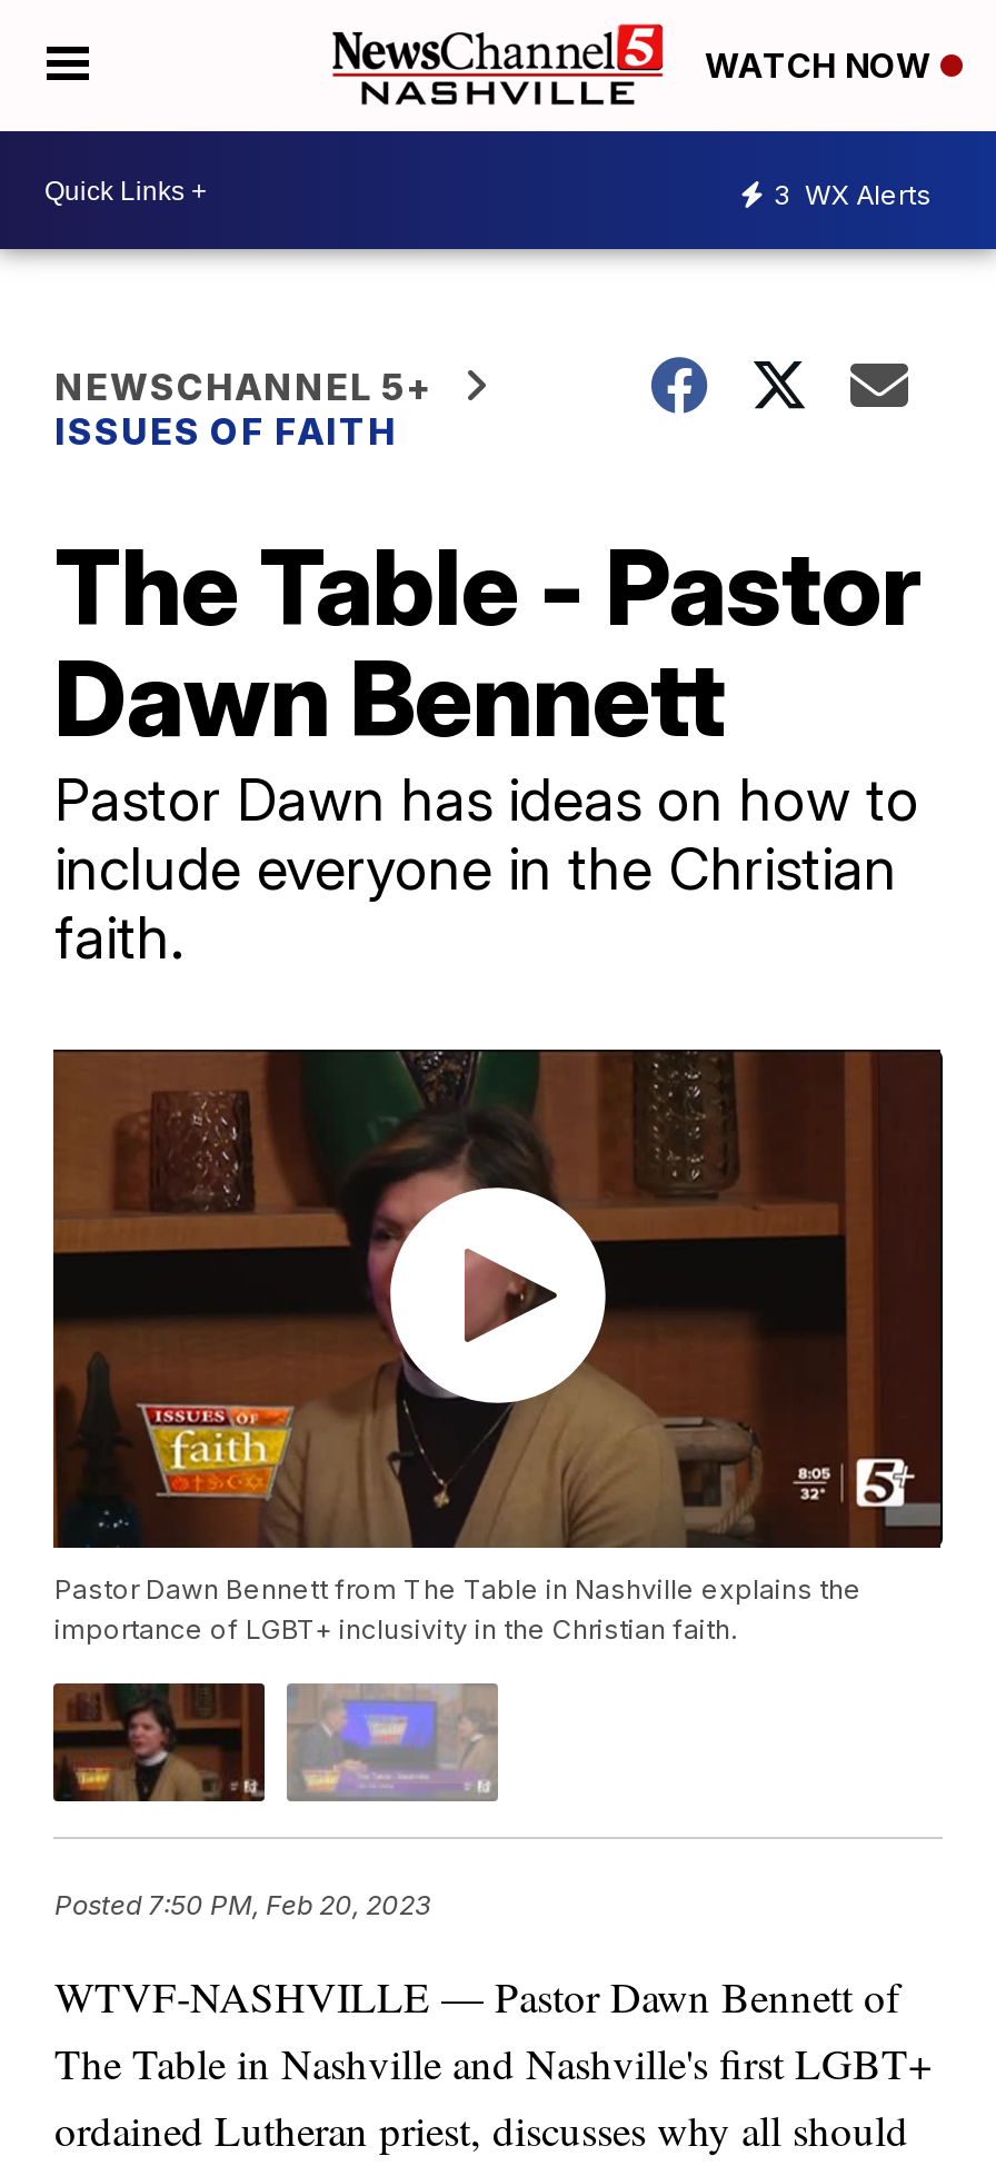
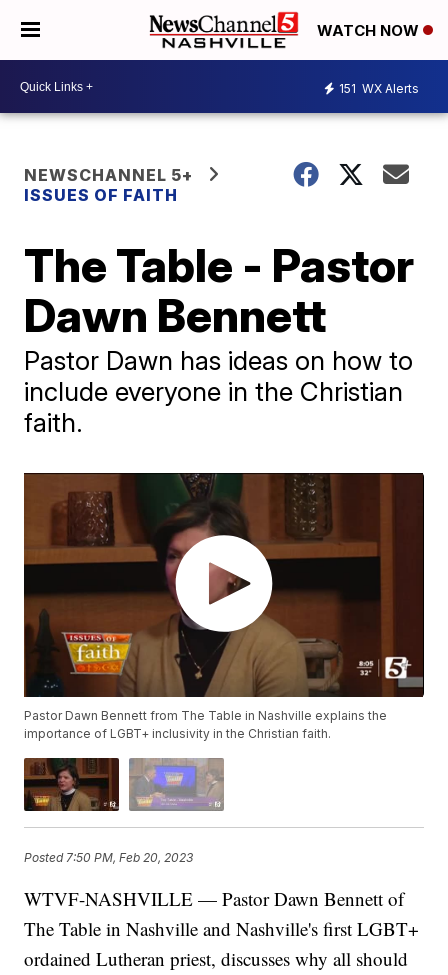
[774,177,932,210] 3 WX Alerts -> [339,80,419,95] 151 WX Alerts

